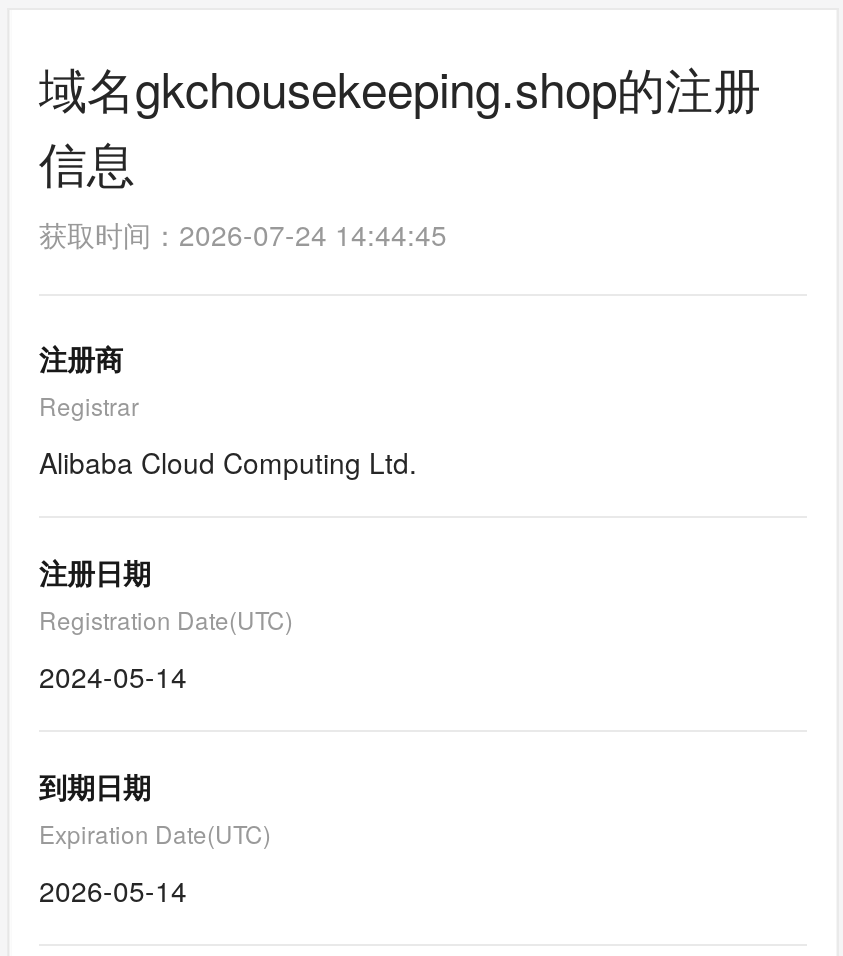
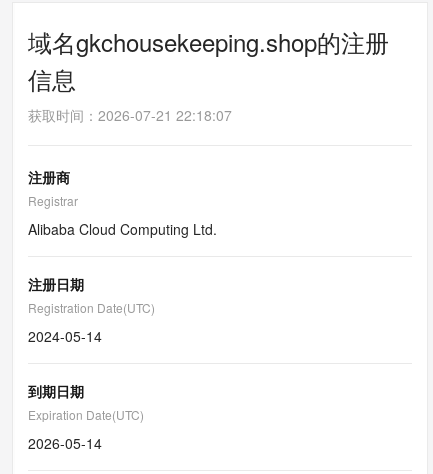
[39,214,447,254] 获取时间：2026-07-24 14:44:45 -> [28,105,232,125] 获取时间：2026-07-21 22:18:07

